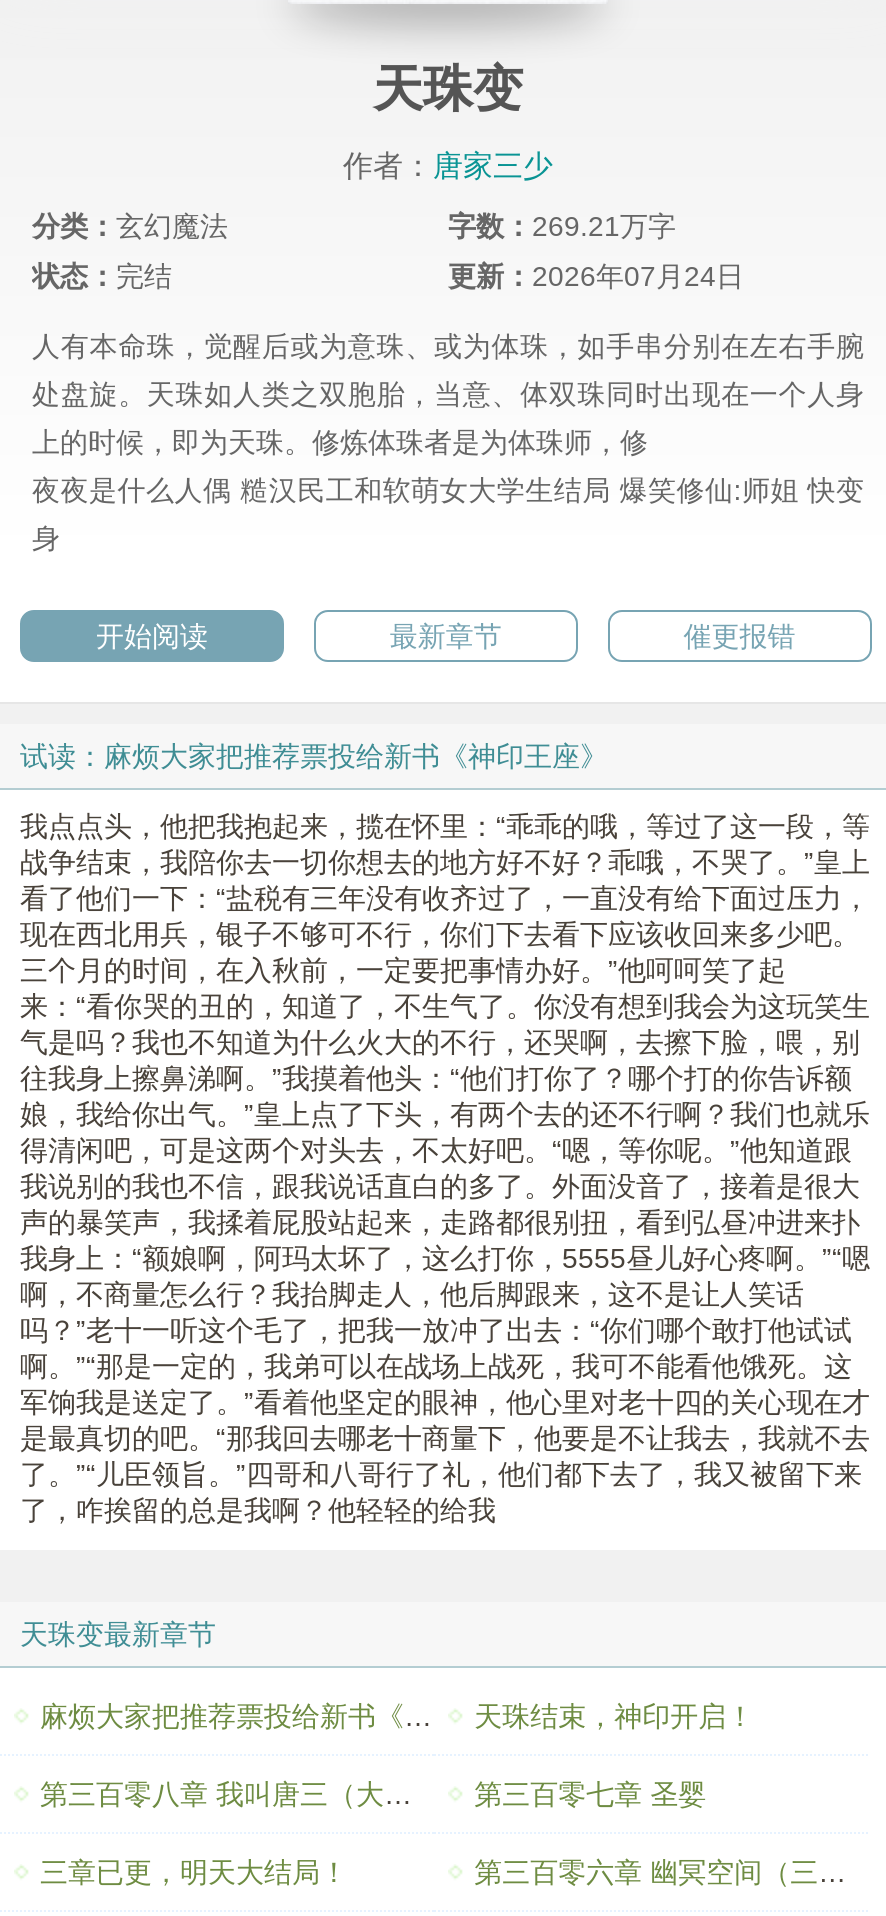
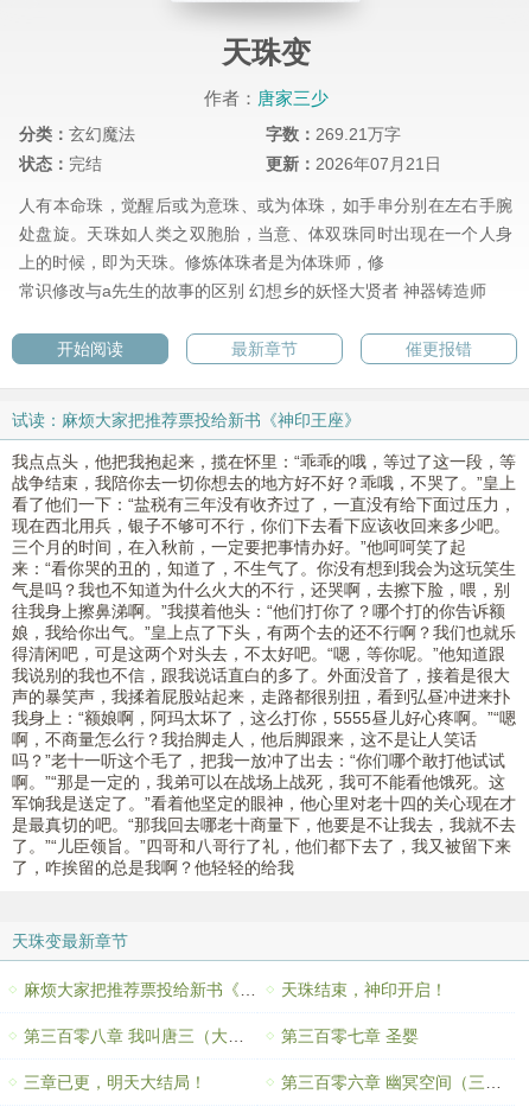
[448,261,744,293] 更新：2026年07月24日 -> [266,155,441,174] 更新：2026年07月21日
[32,475,864,555] 夜夜是什么人偶 糙汉民工和软萌女大学生结局 爆笑修仙:师姐 快变 | 身 -> [19,282,486,301] 常识修改与a先生的故事的区别 幻想乡的妖怪大贤者 神器铸造师

